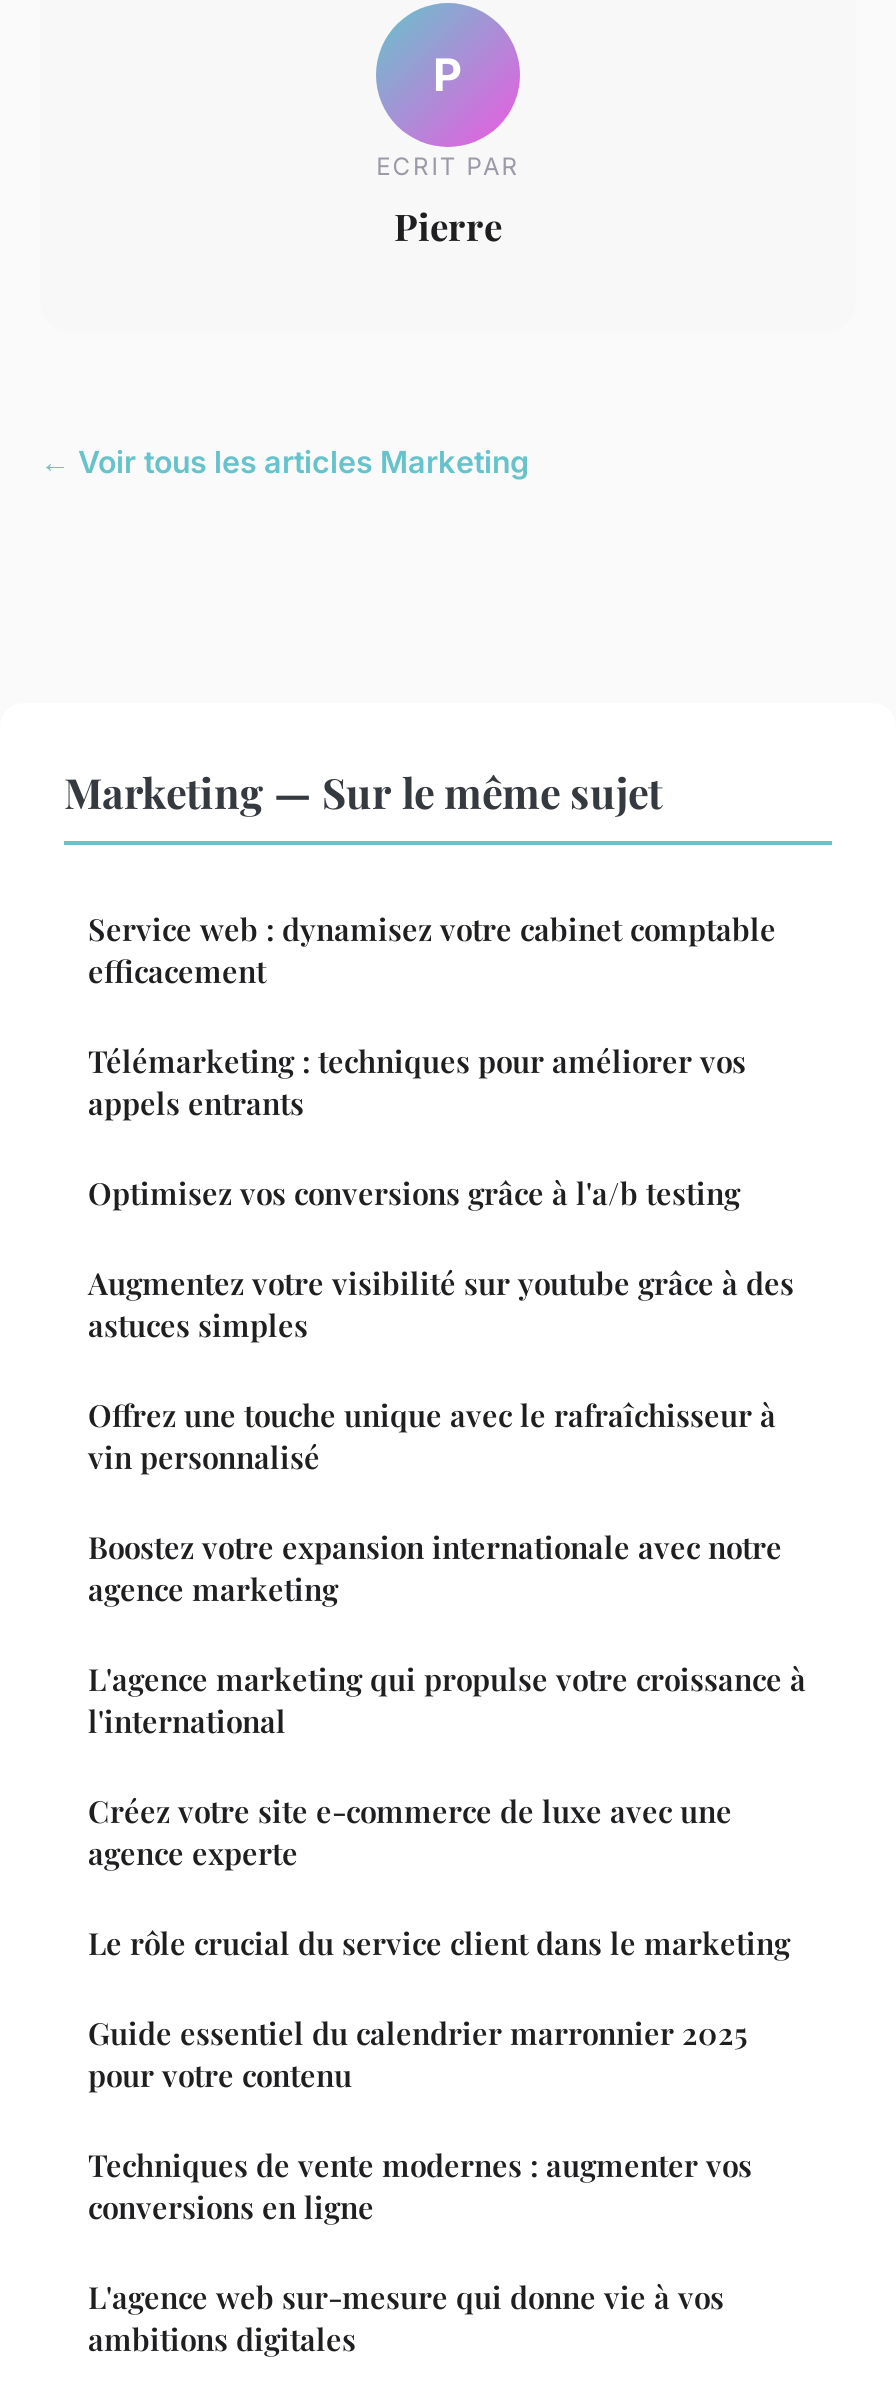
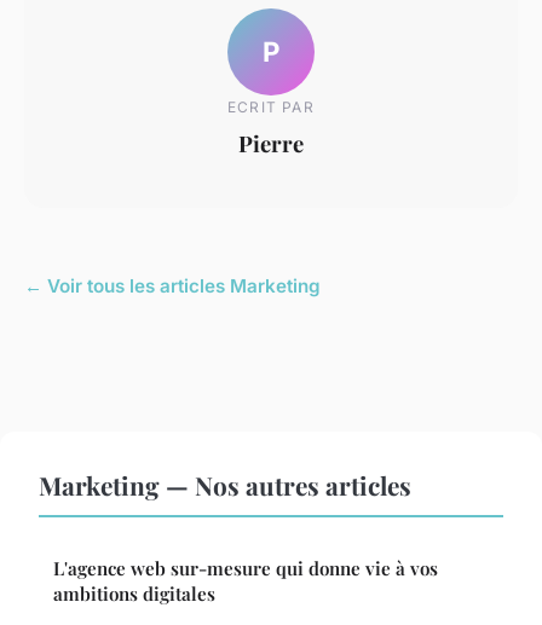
[64,763,806,2227] Marketing — Sur le même sujet | Service web : dynamisez votre cabinet comptable | efficacement | Télémarketing : techniques pour améliorer vos | appels entrants | Optimisez vos conversions grâce à l'a/b testing | Augmentez votre visibilité sur youtube grâce à des | astuces simples | Offrez une touche unique avec le rafraîchisseur à | vin personnalisé | Boostez votre expansion internationale avec notre | agence marketing | L'agence marketing qui propulse votre croissance à | l'international | Créez votre site e-commerce de luxe avec une | agence experte | Le rôle crucial du service client dans le marketing | Guide essentiel du calendrier marronnier 2025 | pour votre contenu | Techniques de vente modernes : augmenter vos | conversions en ligne -> [39,468,411,502] Marketing — Nos autres articles

